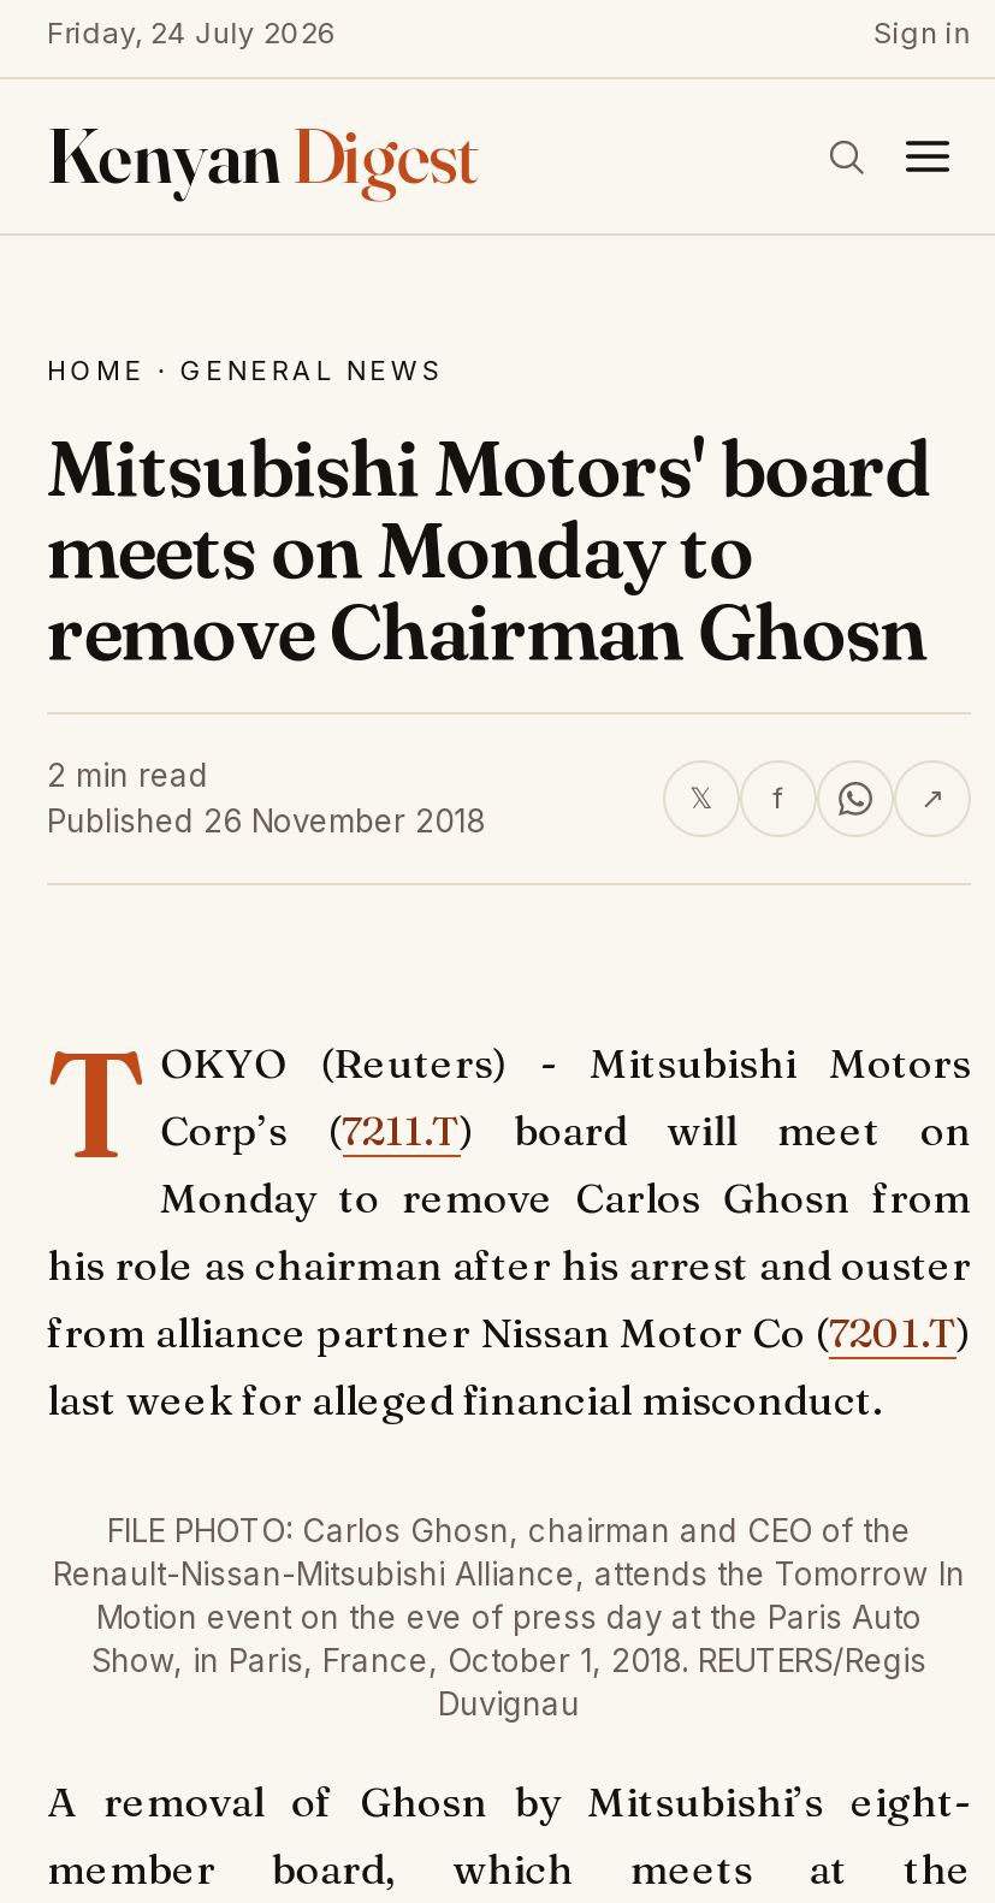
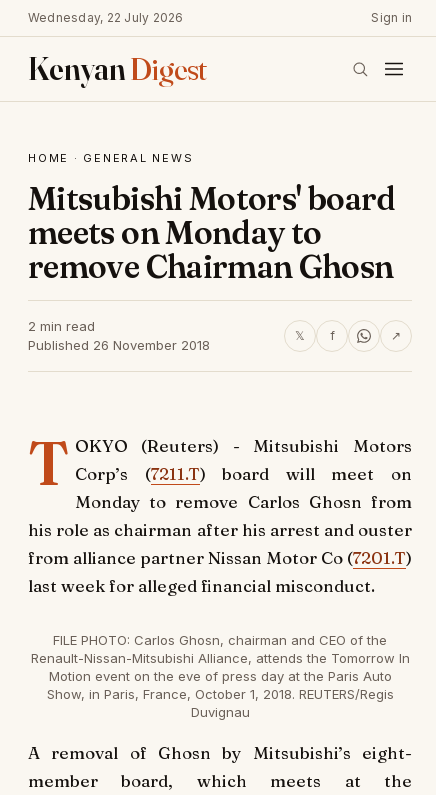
[47,14,338,51] Friday, 24 July 2026 -> [28,10,183,25] Wednesday, 22 July 2026

